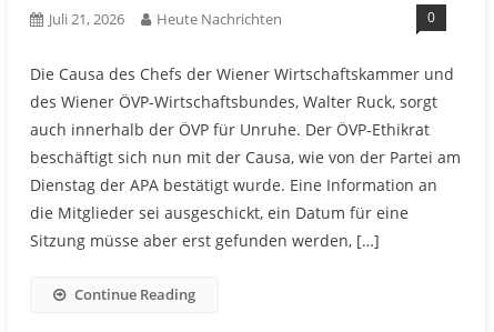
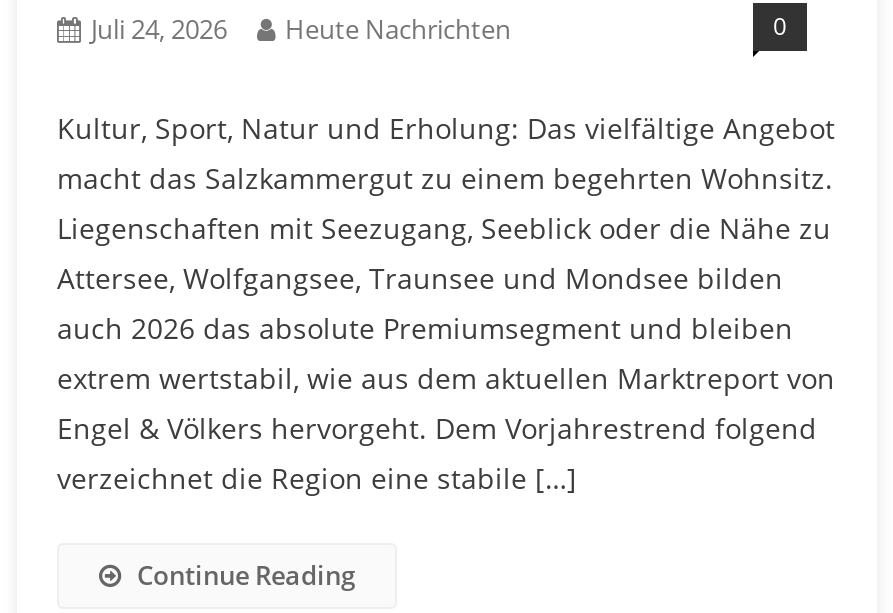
[49,9,282,29] Juli 21, 2026 Heute Nachrichten -> [91,11,511,47] Juli 24, 2026 Heute Nachrichten
[30,63,461,251] Die Causa des Chefs der Wiener Wirtschaftskammer und | des Wiener ÖVP-Wirtschaftsbundes, Walter Ruck, sorgt | auch innerhalb der ÖVP für Unruhe. Der ÖVP-Ethikrat | beschäftigt sich nun mit der Causa, wie von der Partei am | Dienstag der APA bestätigt wurde. Eine Information an | die Mitglieder sei ausgeschickt, ein Datum für eine | Sitzung müsse aber erst gefunden werden, […] -> [57,109,835,497] Kultur, Sport, Natur und Erholung: Das vielfältige Angebot | macht das Salzkammergut zu einem begehrten Wohnsitz. | Liegenschaften mit Seezugang, Seeblick oder die Nähe zu | Attersee, Wolfgangsee, Traunsee und Mondsee bilden | auch 2026 das absolute Premiumsegment und bleiben | extrem wertstabil, wie aus dem aktuellen Marktreport von | Engel & Völkers hervorgeht. Dem Vorjahrestrend folgend | verzeichnet die Region eine stabile […]

